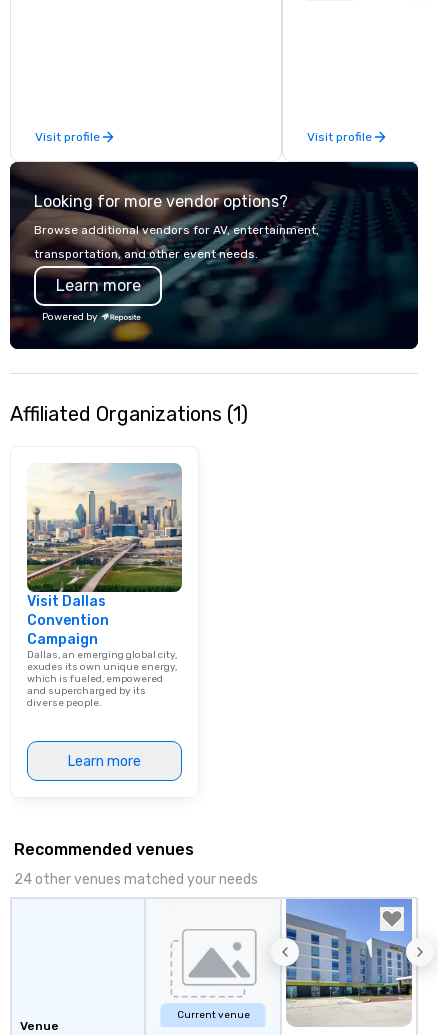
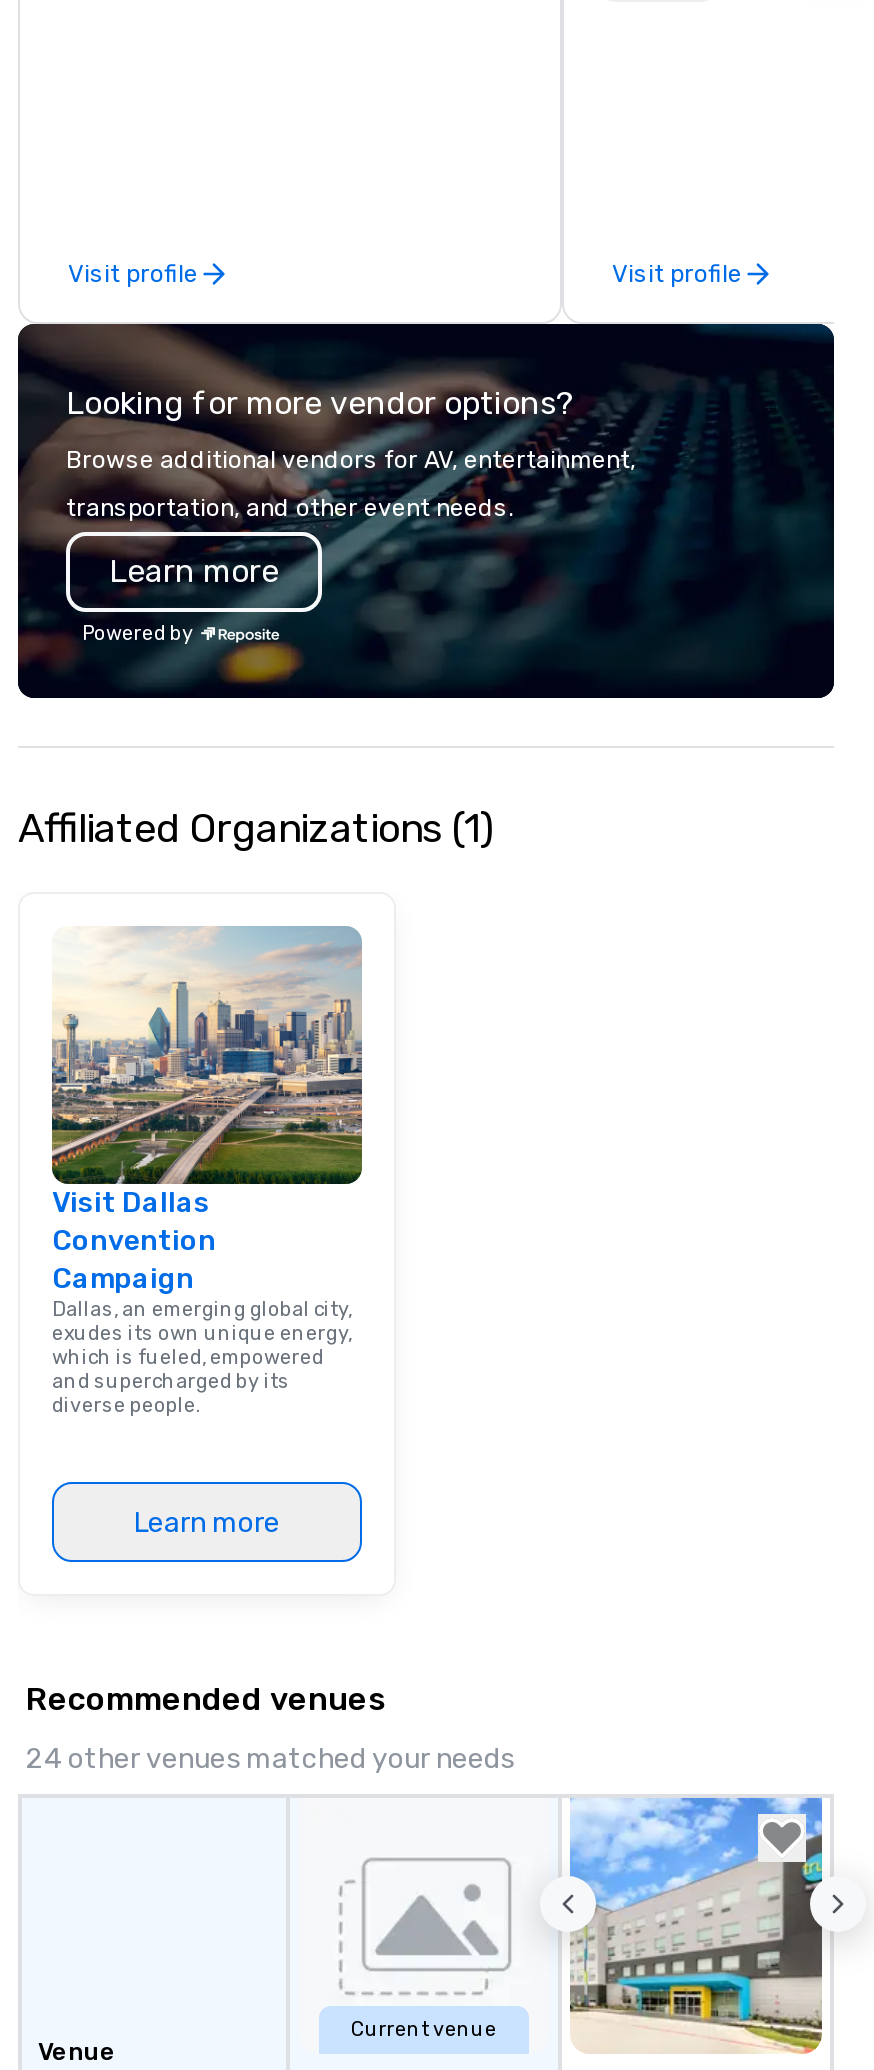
[285,898,412,1026] [image] -> [570,1798,824,2052] [image]

